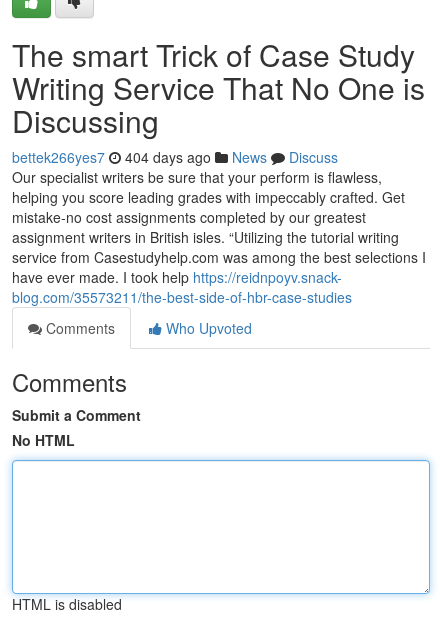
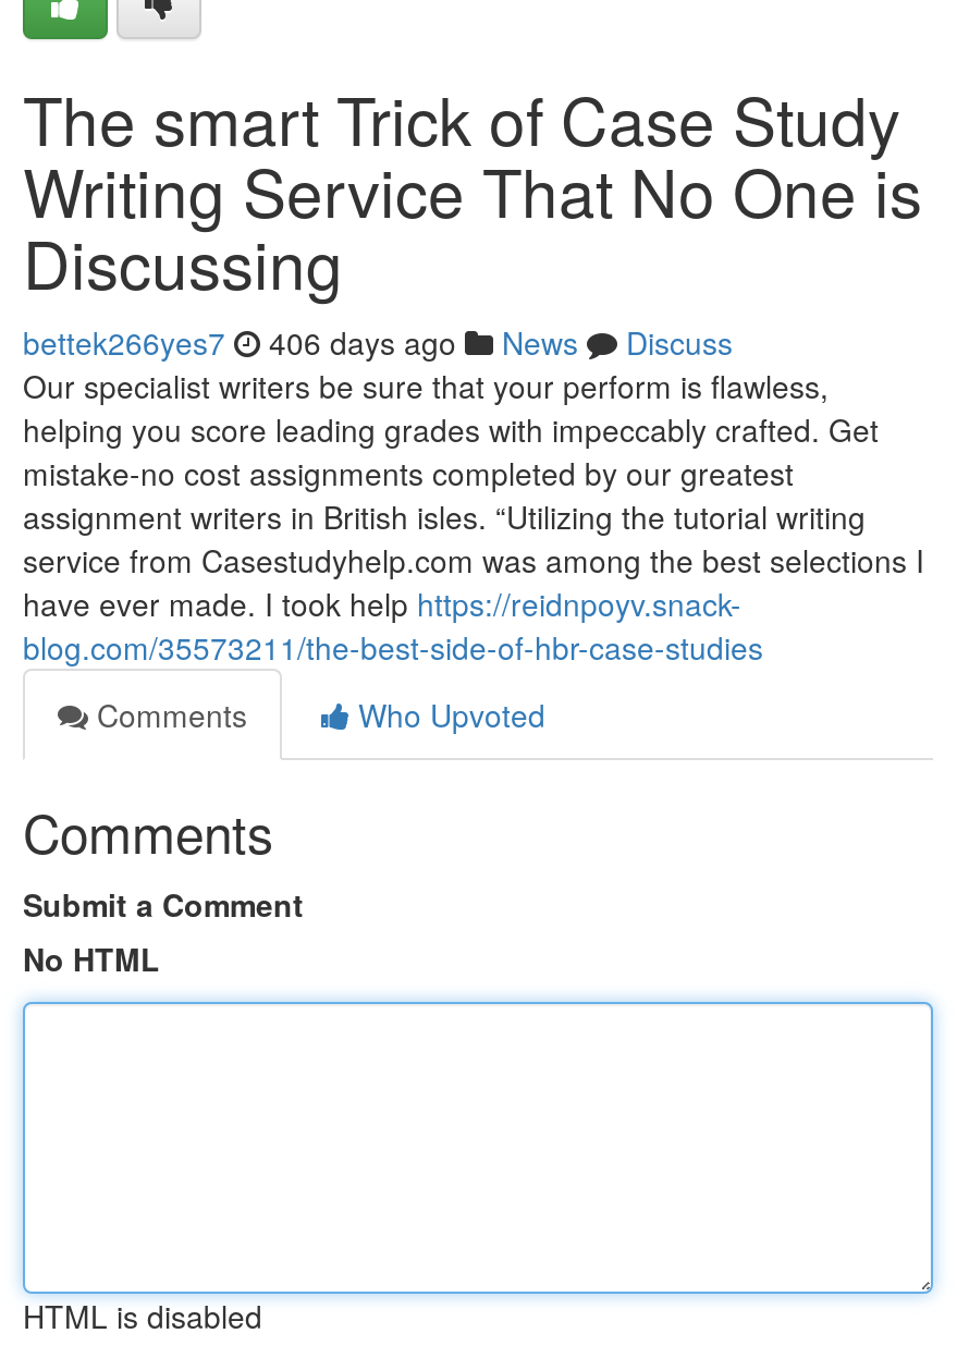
[12,147,338,167] bettek266yes7 404 days ago News Discuss -> [23,320,733,364] bettek266yes7 406 days ago News Discuss

